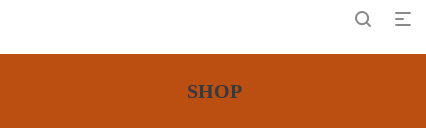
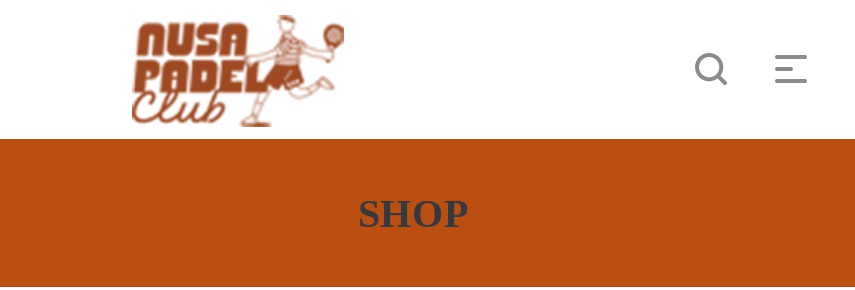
none -> [129,13,347,129] [image]

